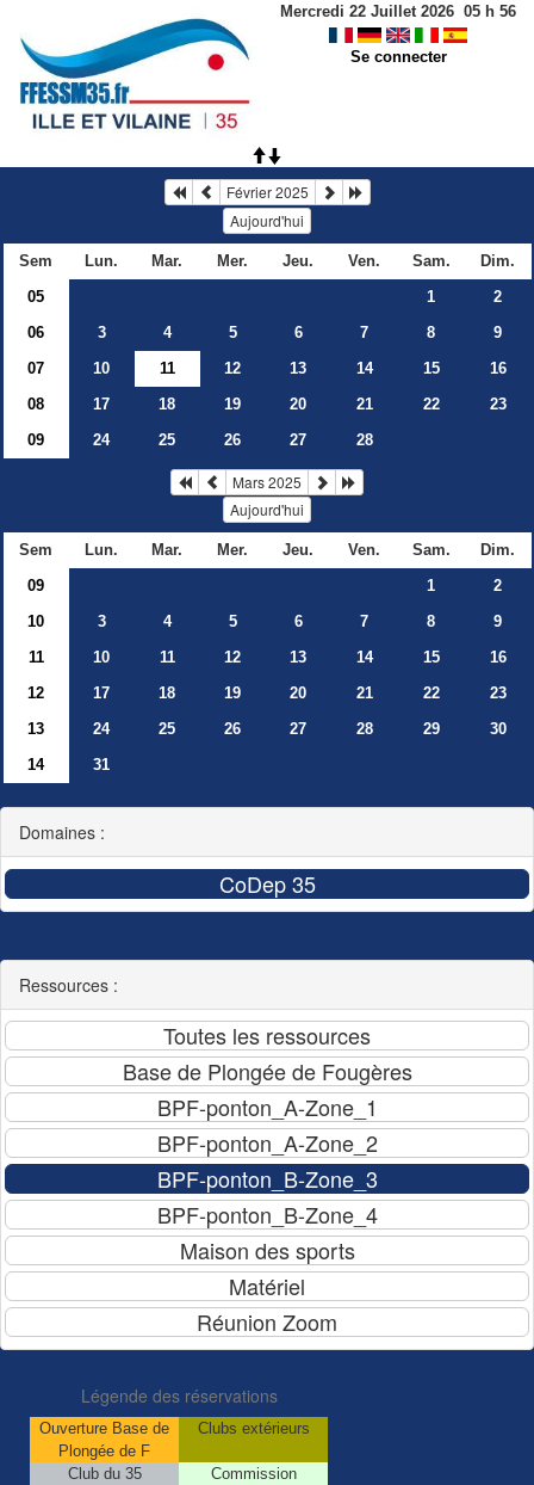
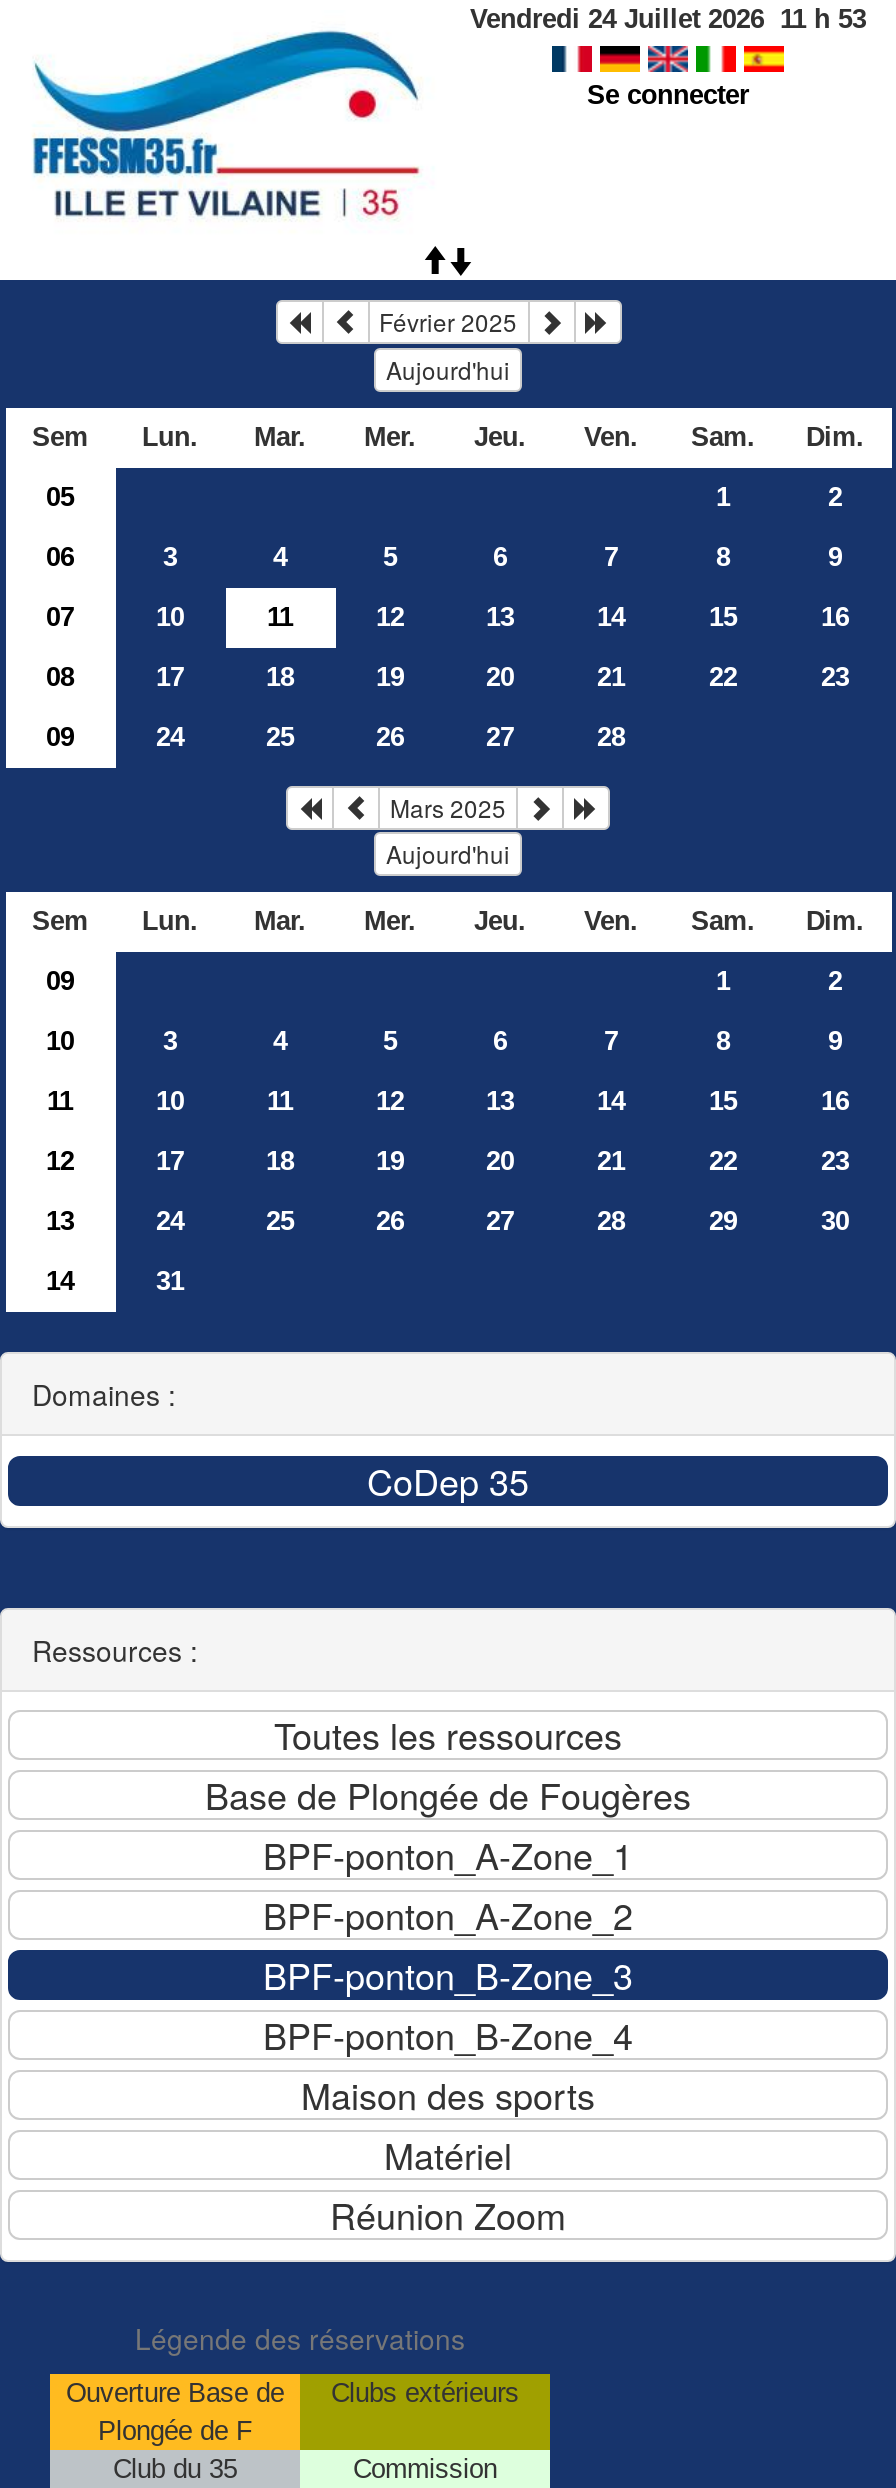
[280,2,516,20] Mercredi 22 Juillet 2026 05 h 56 -> [470,4,866,34] Vendredi 24 Juillet 2026 11 h 53

